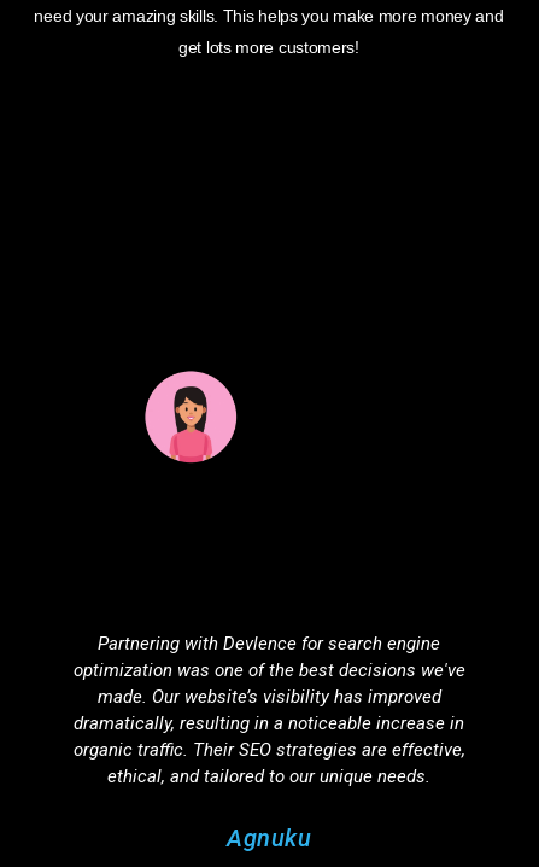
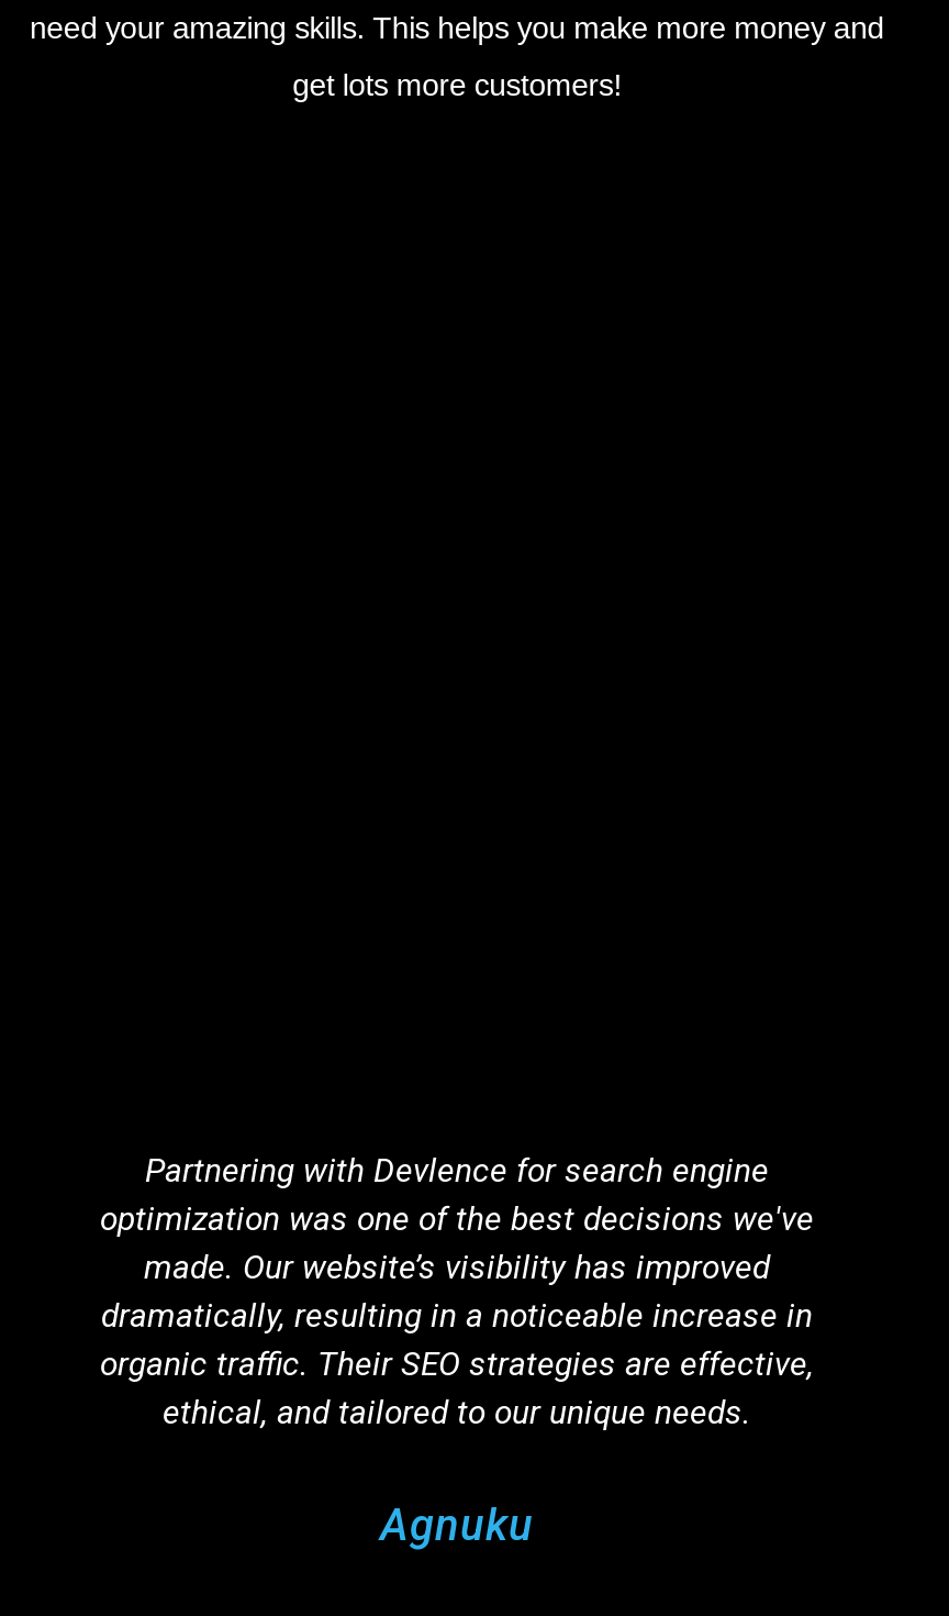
[143,370,238,464] [image] -> none

